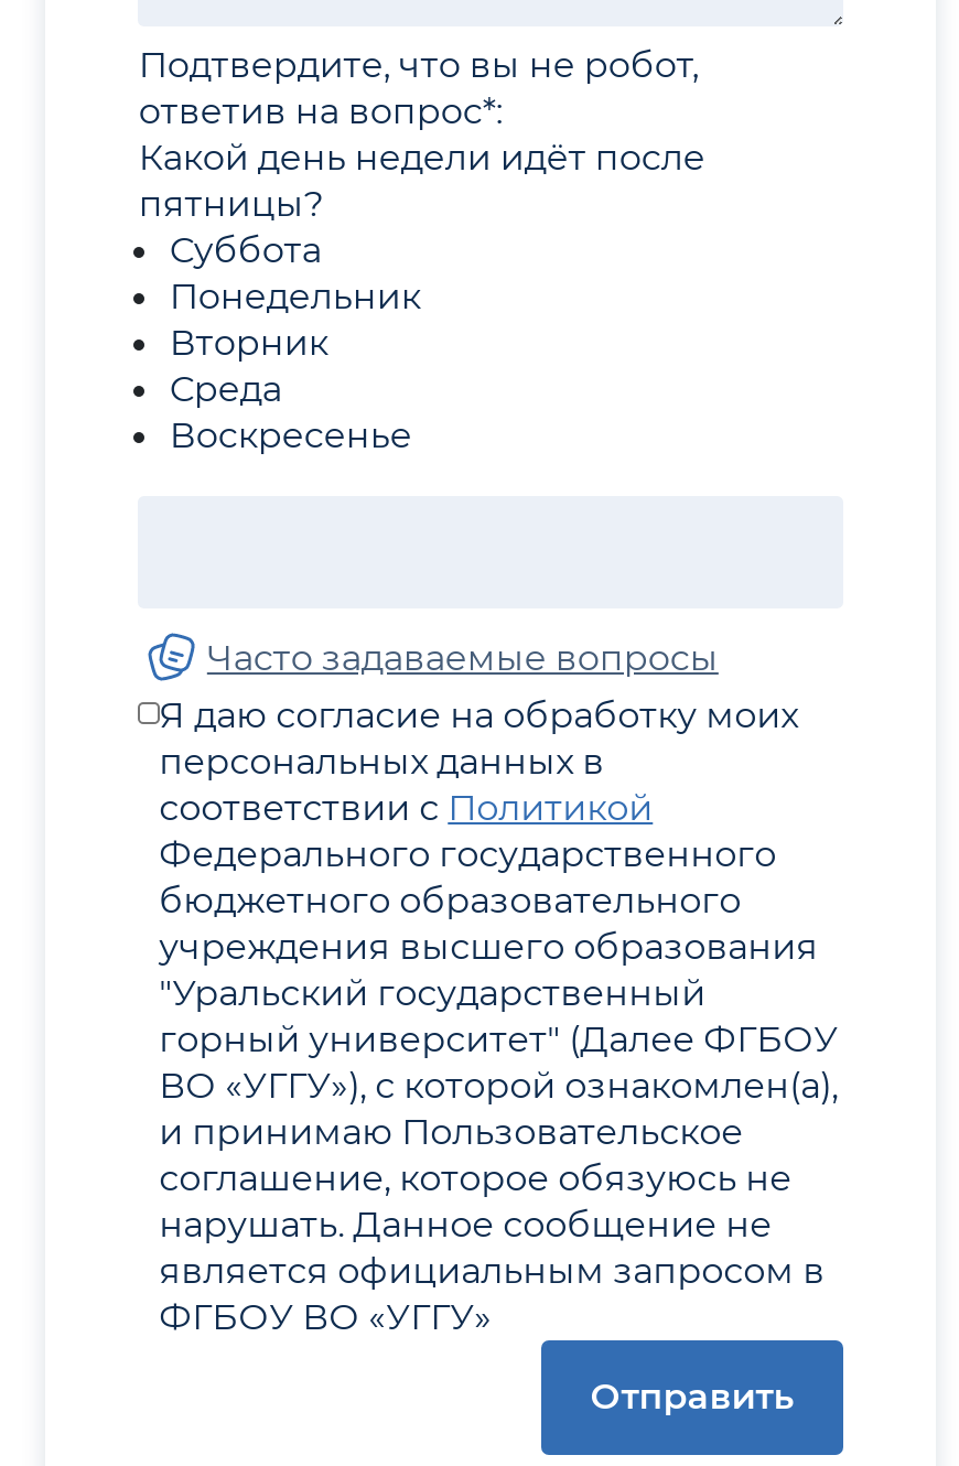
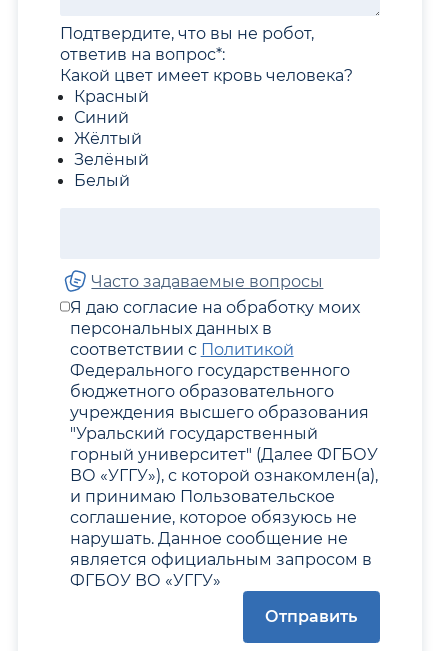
[139,136,705,456] Какой день недели идёт после | пятницы? | Суббота | Понедельник | Вторник | Среда | Воскресенье -> [60,66,353,190] Какой цвет имеет кровь человека? | Красный | Синий | Жёлтый | Зелёный | Белый

